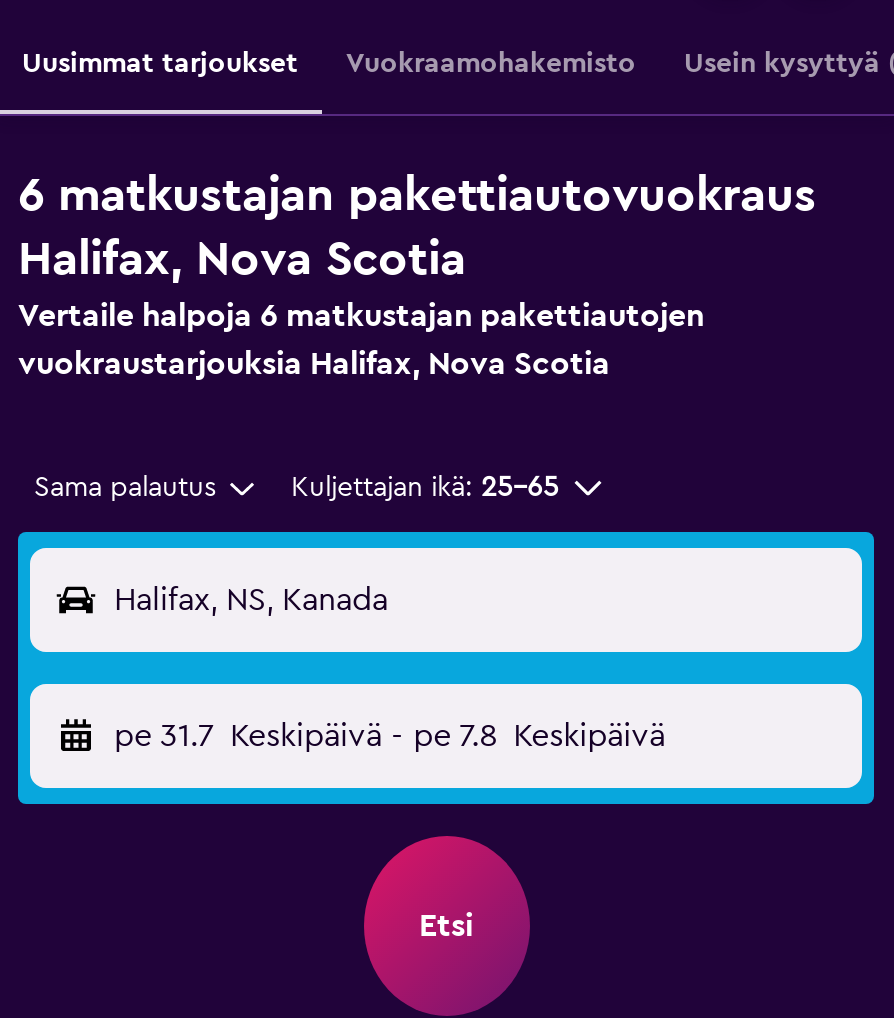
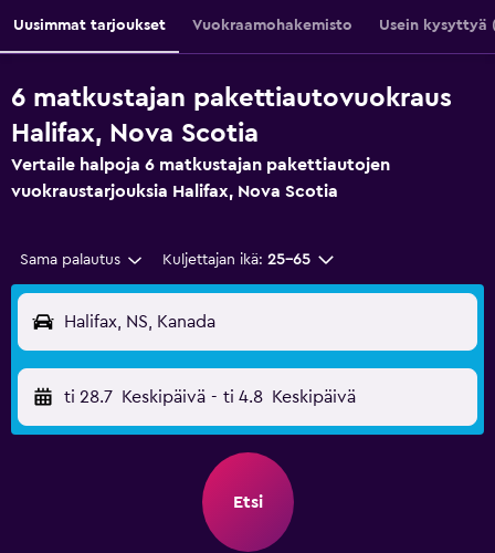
[114,720,665,752] pe 31.7 Keskipäivä - pe 7.8 Keskipäivä -> [64,388,355,406] ti 28.7 Keskipäivä - ti 4.8 Keskipäivä

